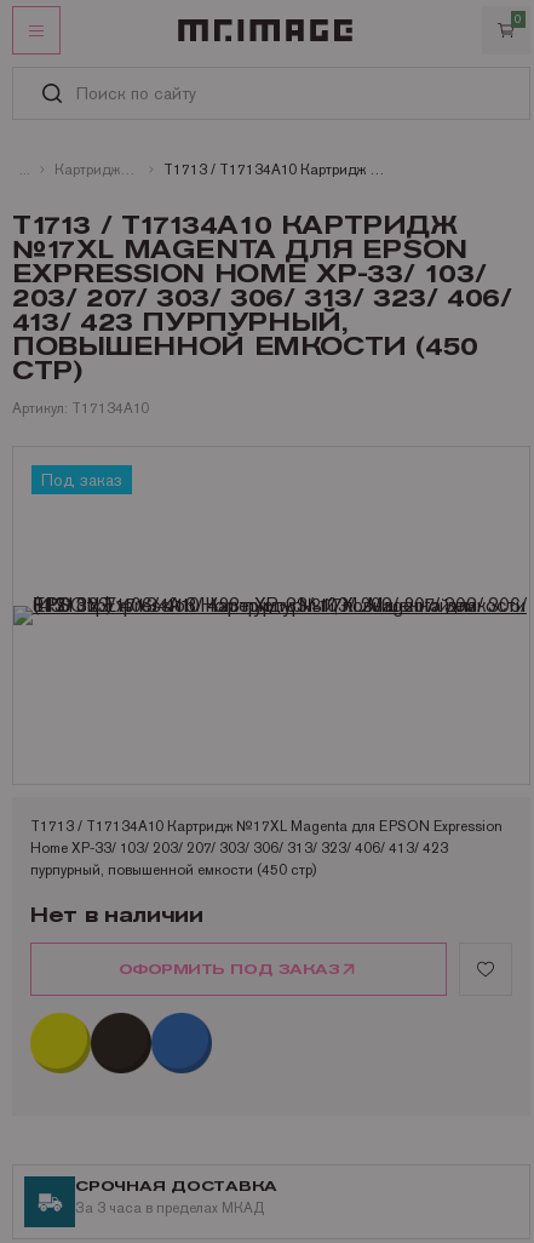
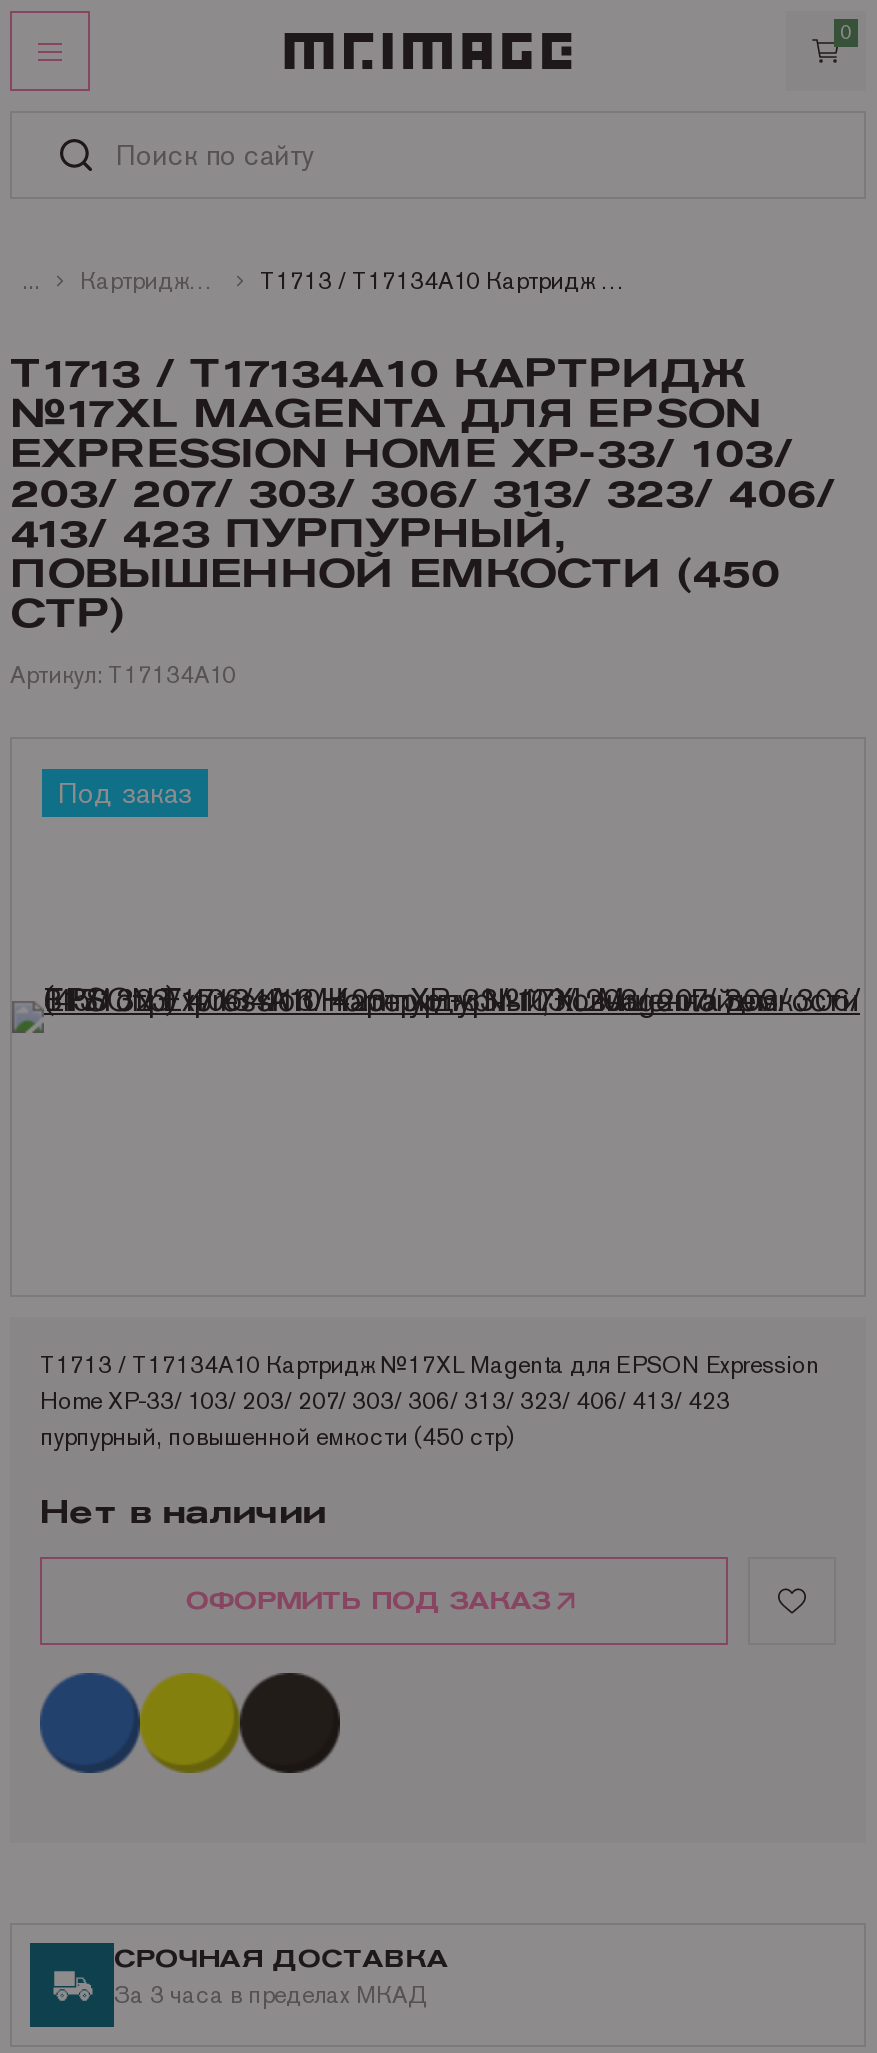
[29,1012,213,1075] [image] -> [38,1671,342,1775] [image]

